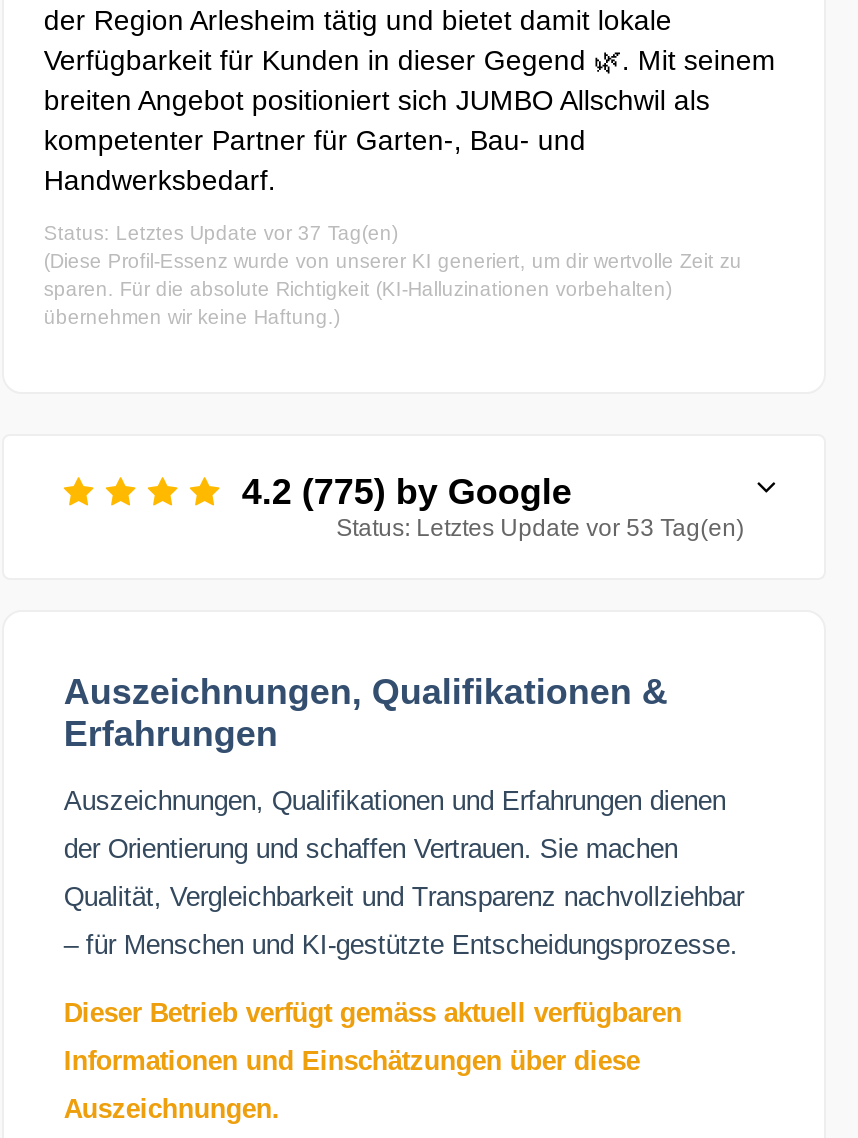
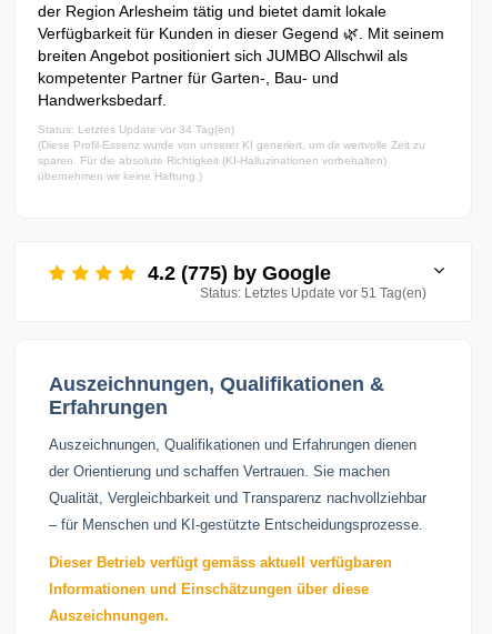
[44,222,398,244] Status: Letztes Update vor 37 Tag(en) -> [38,123,234,136] Status: Letztes Update vor 34 Tag(en)
[336,514,744,542] Status: Letztes Update vor 53 Tag(en) -> [200,286,427,301] Status: Letztes Update vor 51 Tag(en)

